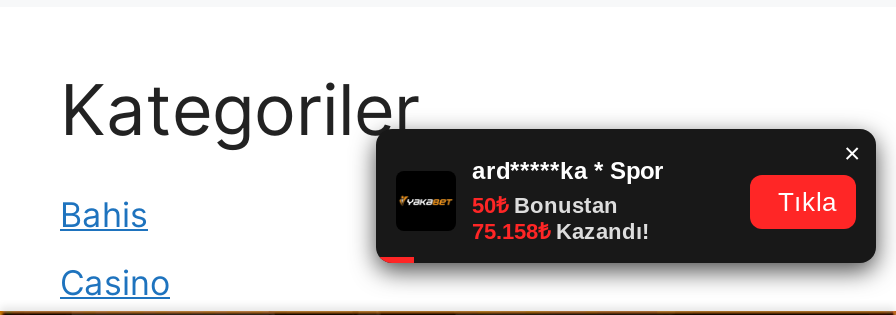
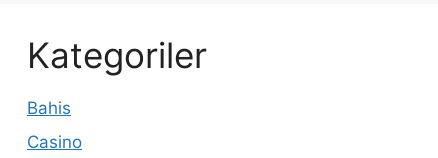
[364,125,888,283] [image] -> none

